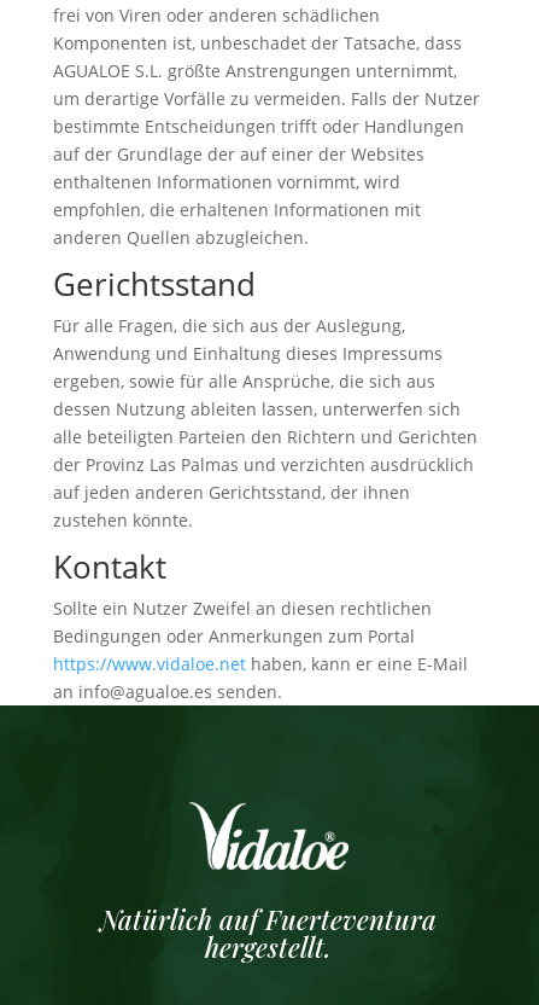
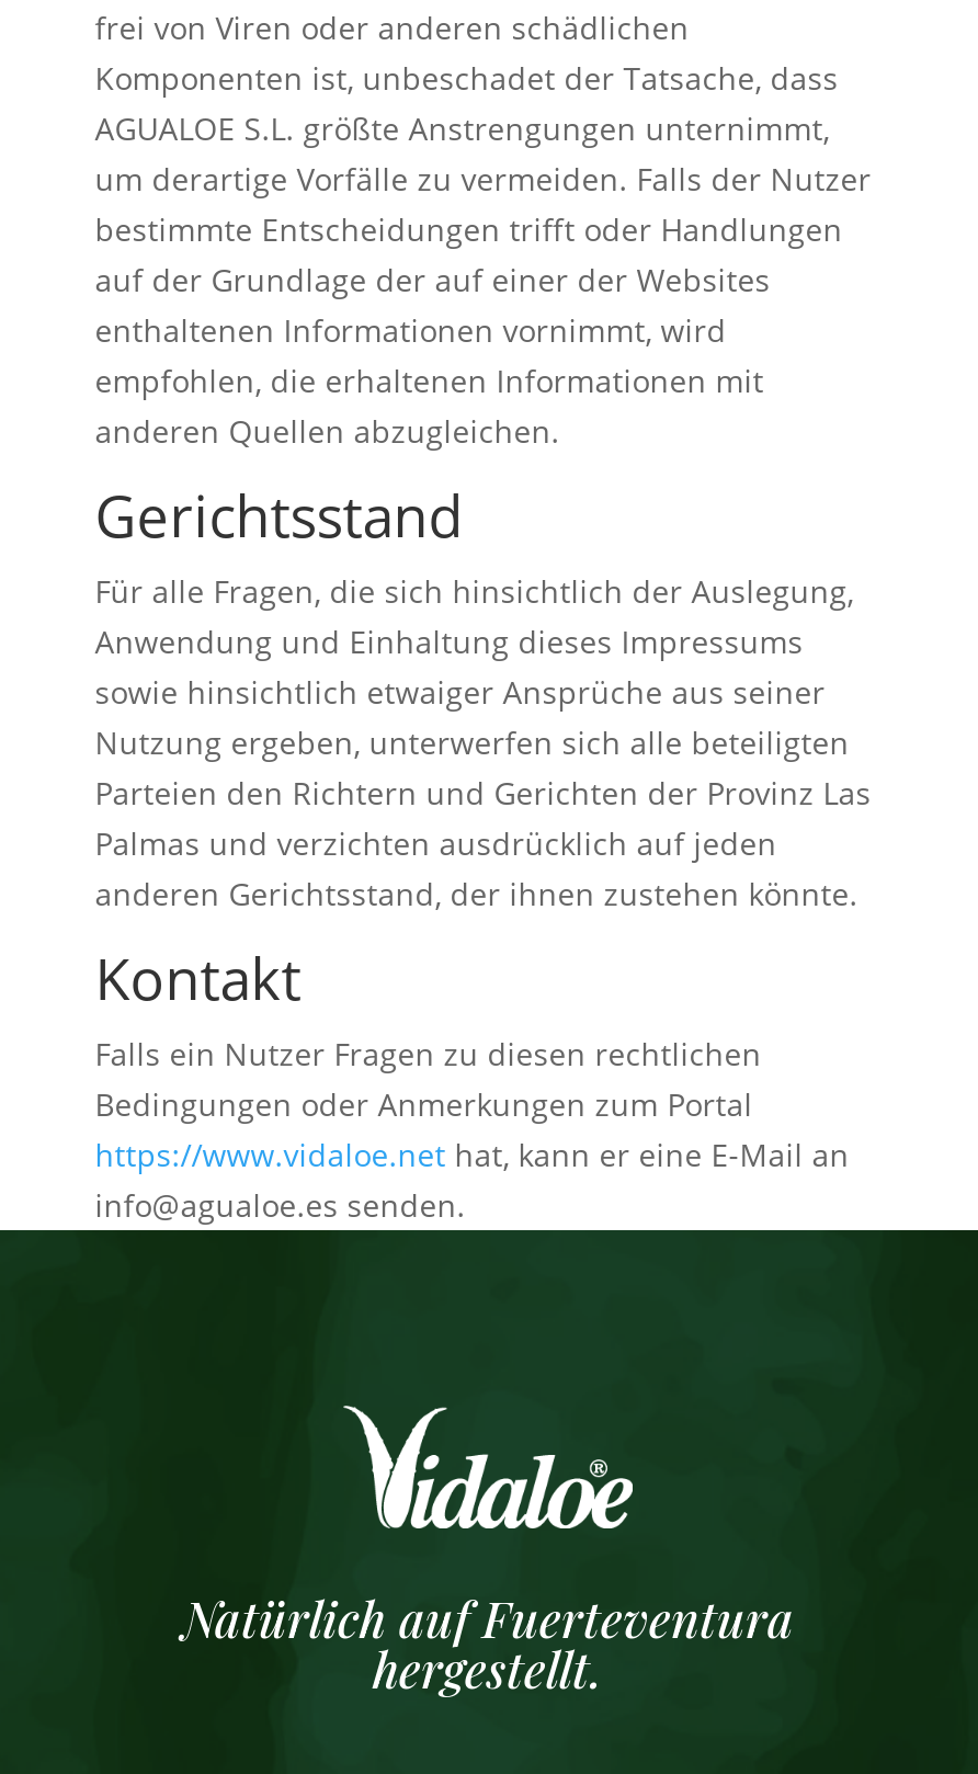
[53,314,405,337] Für alle Fragen, die sich aus der Auslegung, -> [95,570,854,612] Für alle Fragen, die sich hinsichtlich der Auslegung,
[53,370,477,531] ergeben, sowie für alle Ansprüche, die sich aus | dessen Nutzung ableiten lassen, unterwerfen sich | alle beteiligten Parteien den Richtern und Gerichten | der Provinz Las Palmas und verzichten ausdrücklich | auf jeden anderen Gerichtsstand, der ihnen | zustehen könnte. -> [95,671,871,914] sowie hinsichtlich etwaiger Ansprüche aus seiner | Nutzung ergeben, unterwerfen sich alle beteiligten | Parteien den Richtern und Gerichten der Provinz Las | Palmas und verzichten ausdrücklich auf jeden | anderen Gerichtsstand, der ihnen zustehen könnte.
[53,597,431,620] Sollte ein Nutzer Zweifel an diesen rechtlichen -> [95,1033,762,1074] Falls ein Nutzer Fragen zu diesen rechtlichen
[53,652,468,703] https://www.vidaloe.net haben, kann er eine E-Mail | an info@agualoe.es senden. -> [95,1134,849,1226] https://www.vidaloe.net hat, kann er eine E-Mail an | info@agualoe.es senden.

